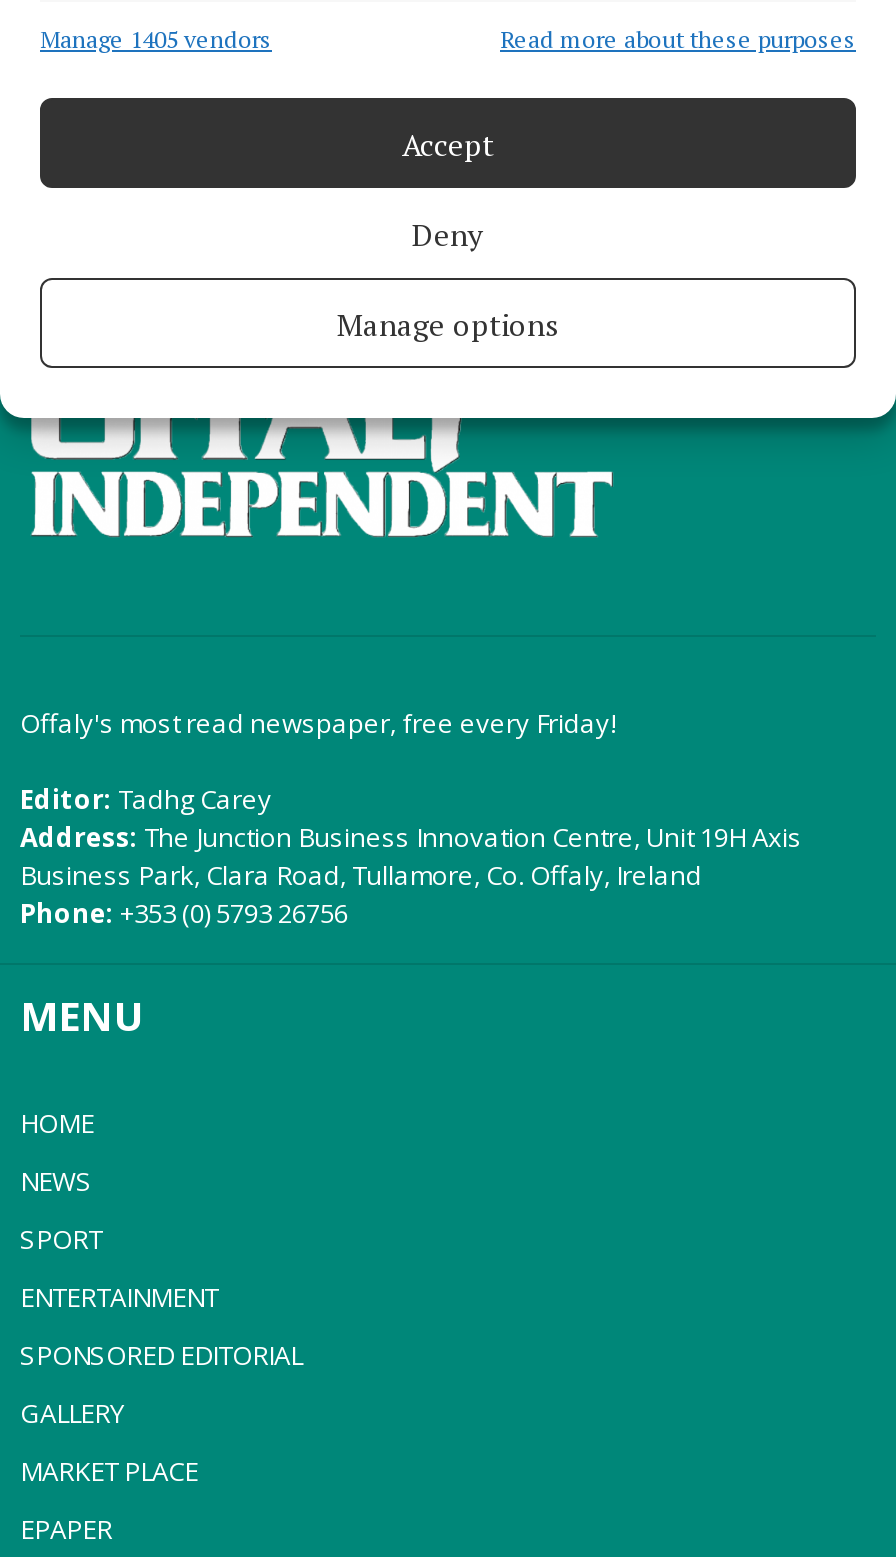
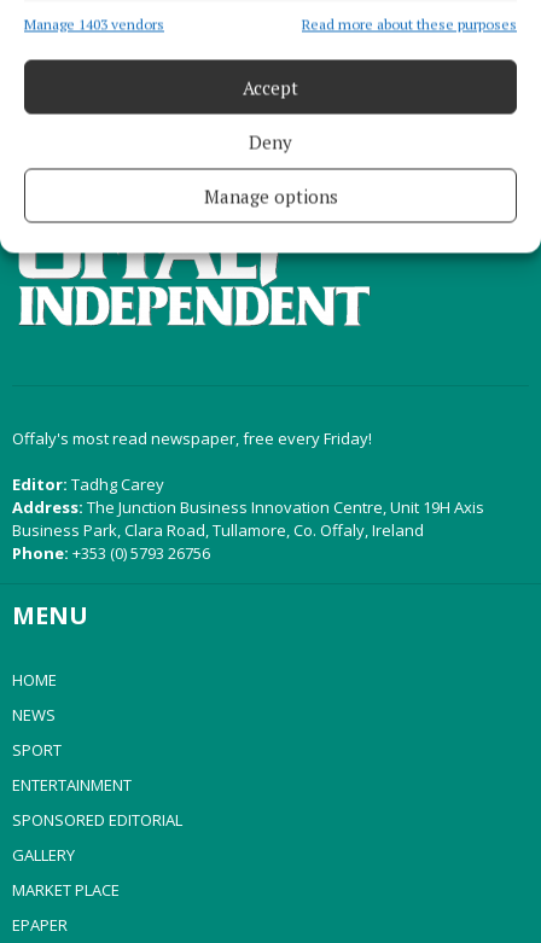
[40,24,272,54] Manage 1405 vendors -> [24,15,164,33] Manage 1403 vendors

